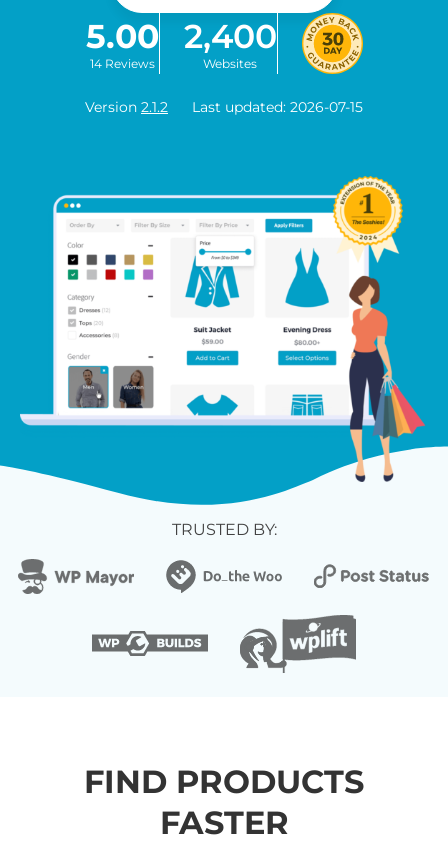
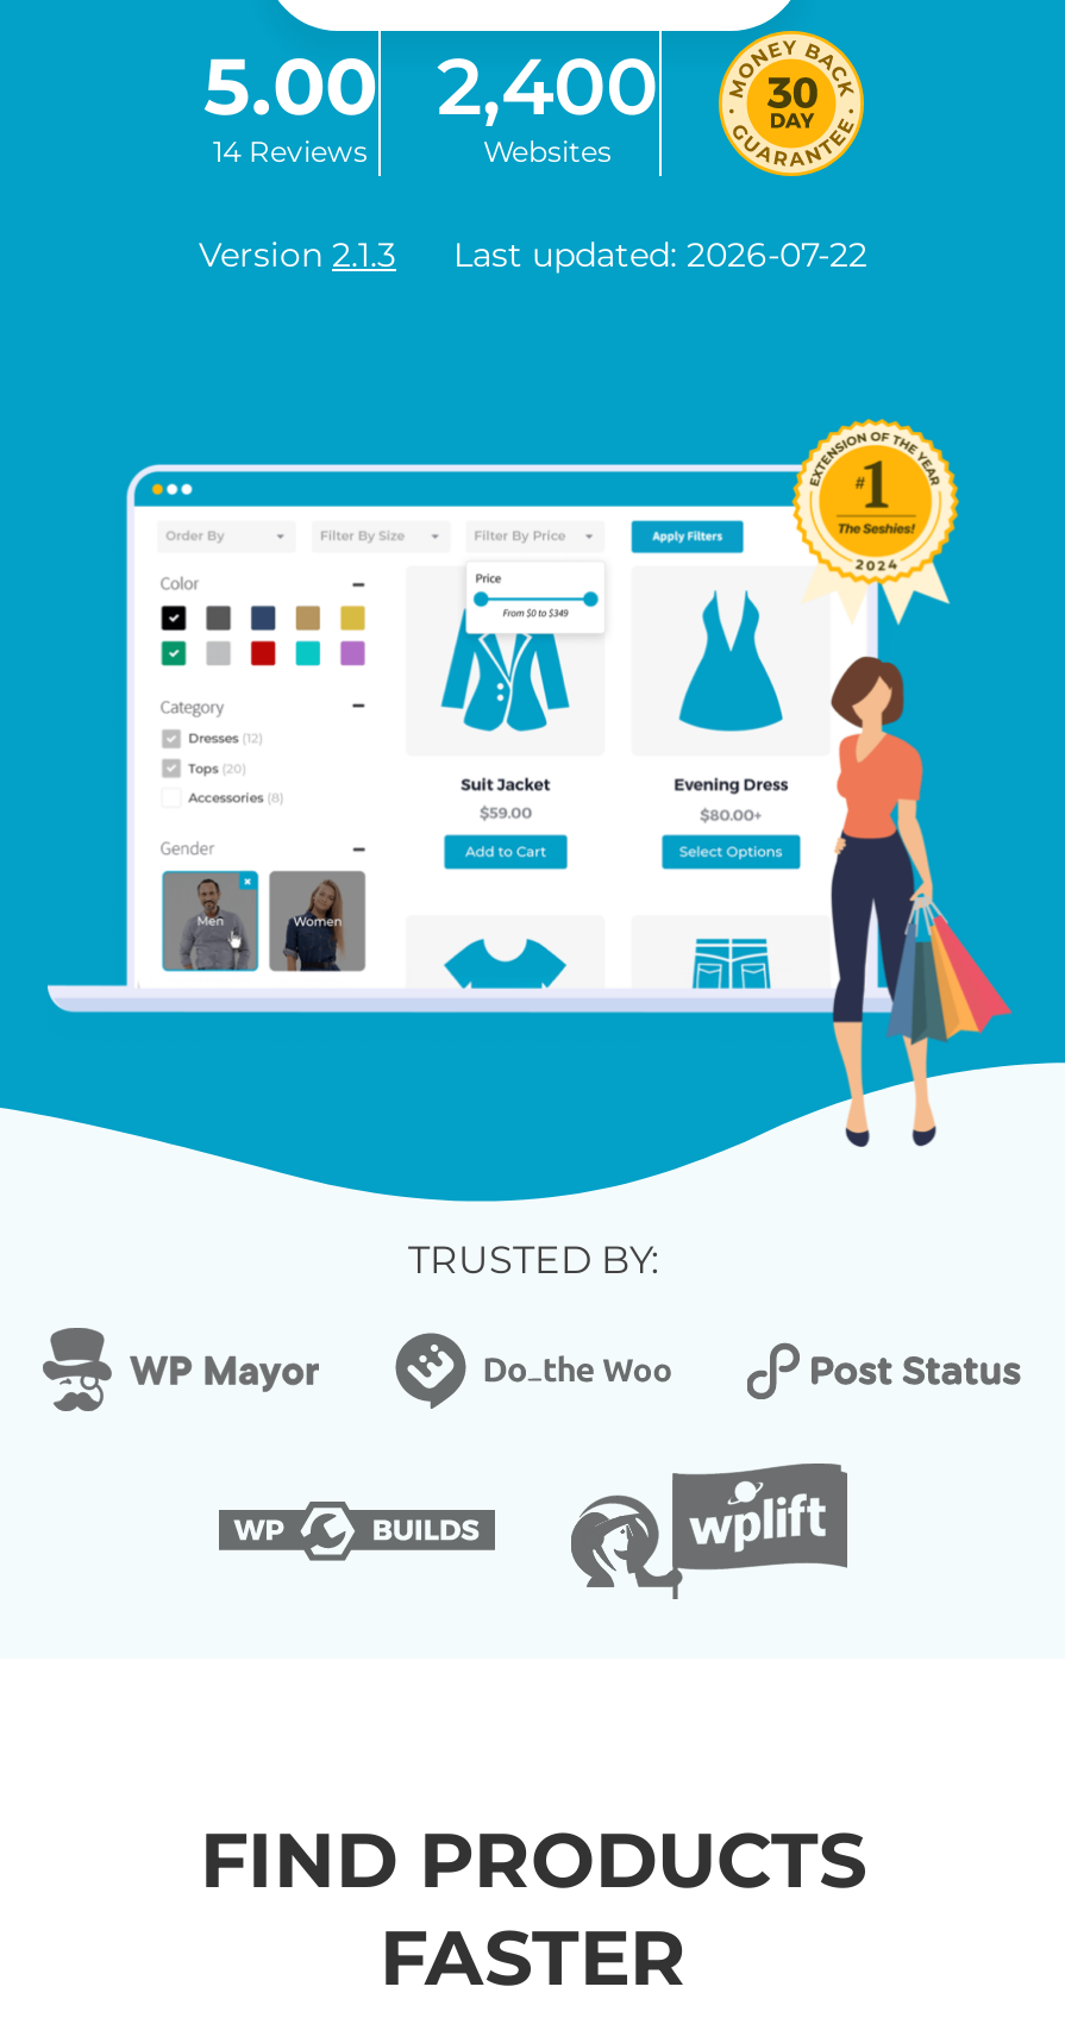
[85,98,168,116] Version 2.1.2 -> [199,233,396,276] Version 2.1.3
[192,98,363,116] Last updated: 2026-07-15 -> [453,233,867,276] Last updated: 2026-07-22

